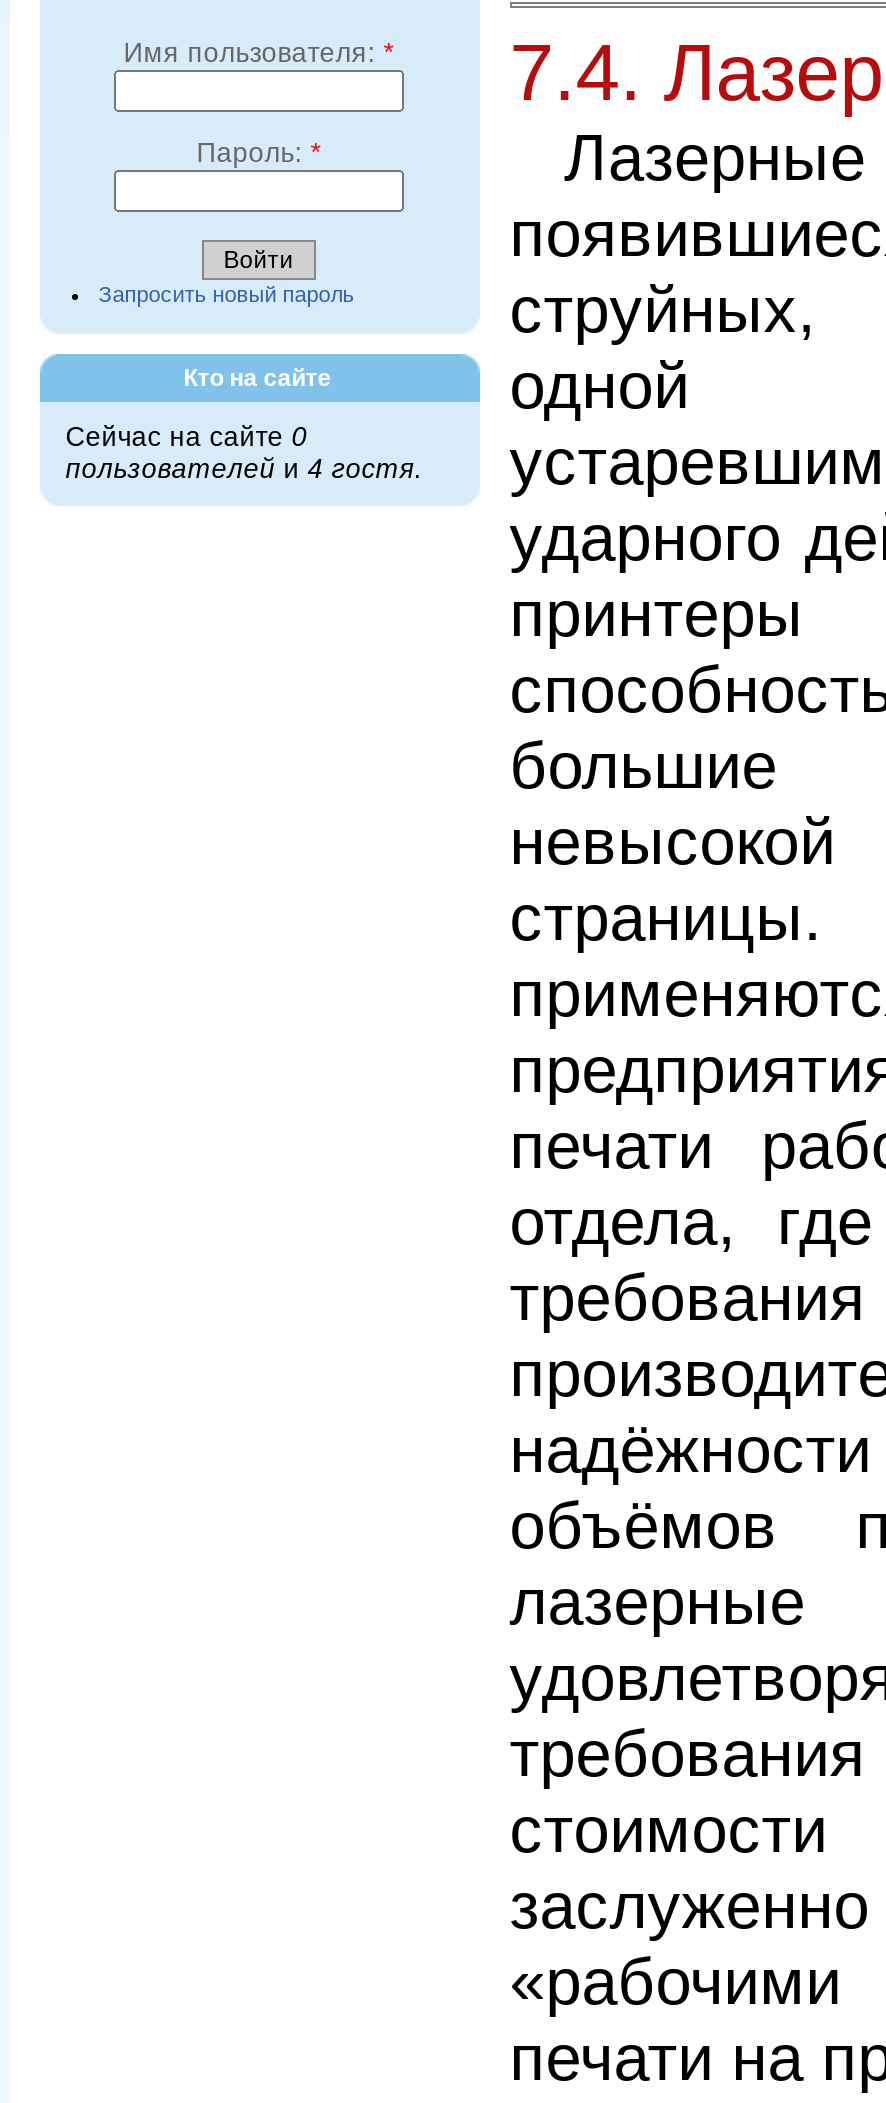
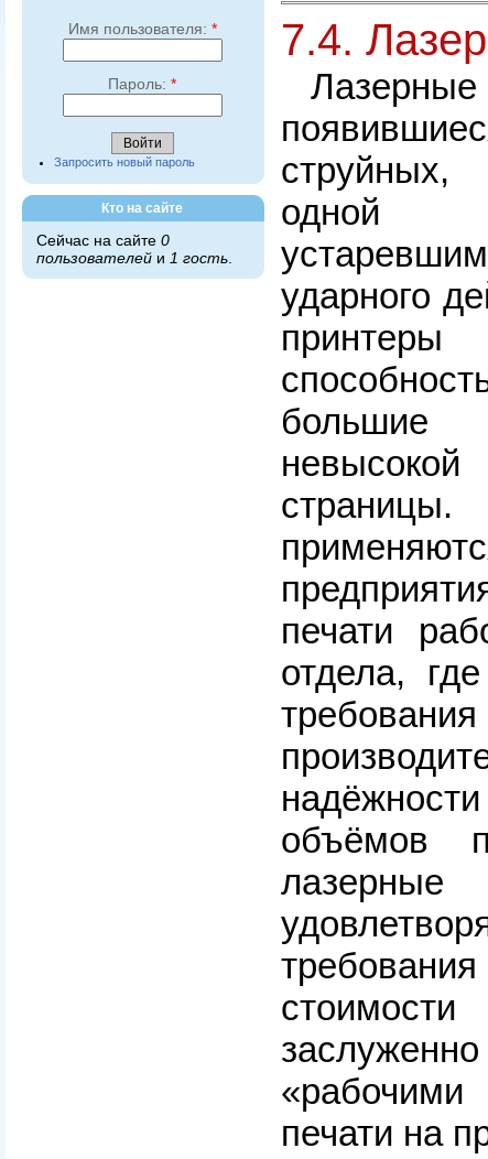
[66,454,422,484] пользователей и 4 гостя. -> [36,250,232,267] пользователей и 1 гость.

